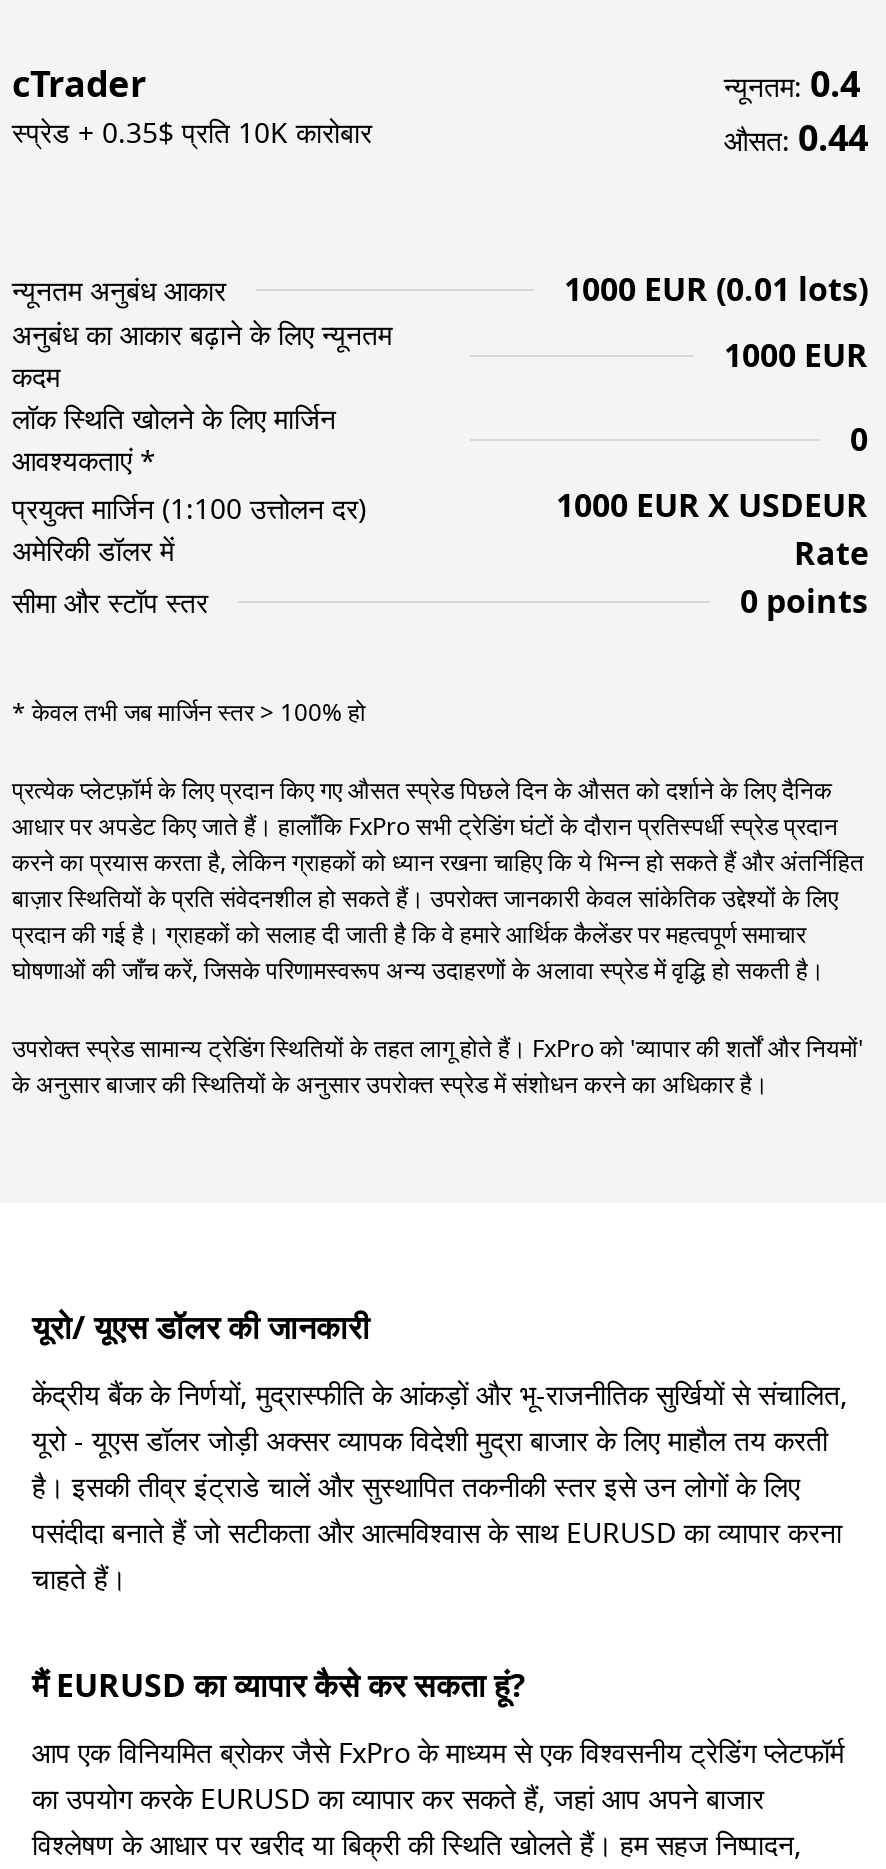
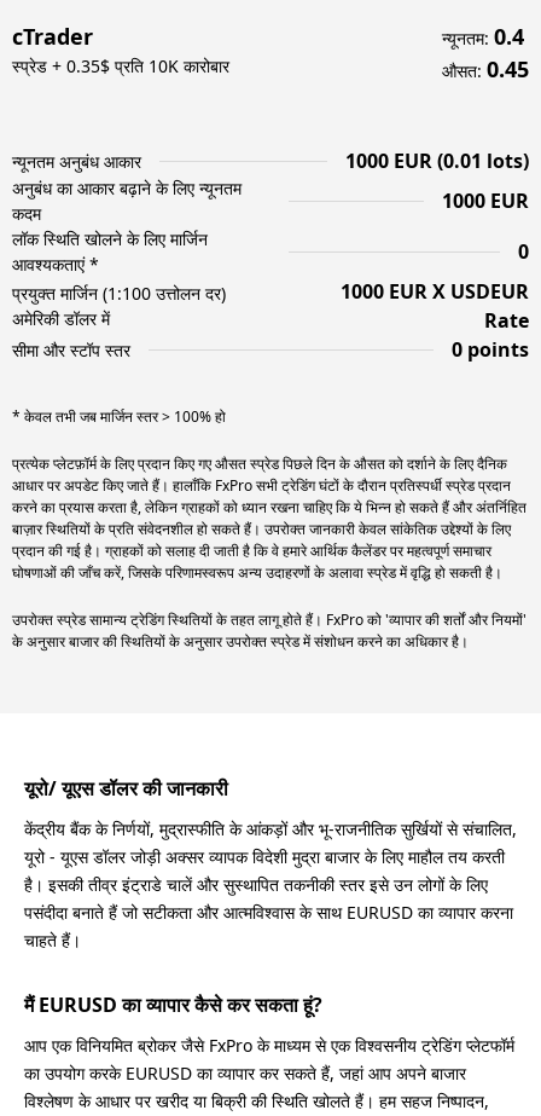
[724,113,868,161] औसत: 0.44 -> [442,54,529,83] औसत: 0.45

